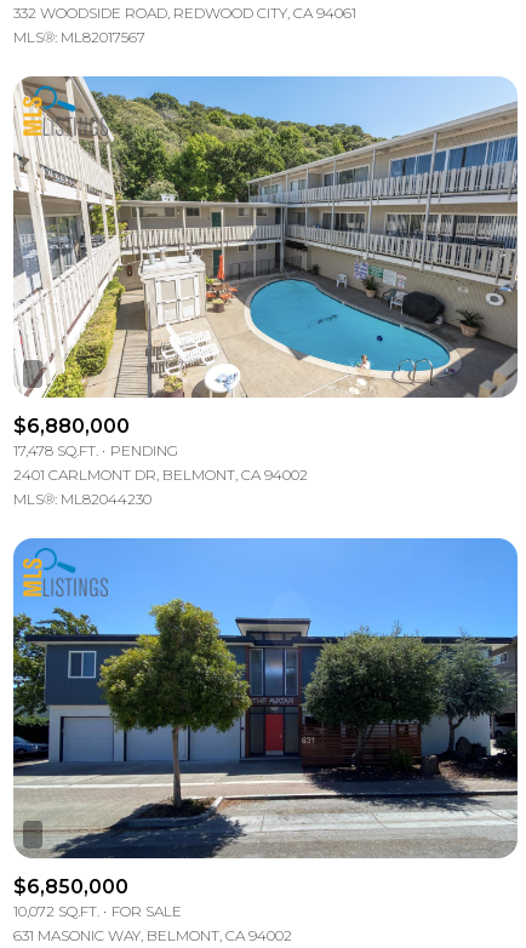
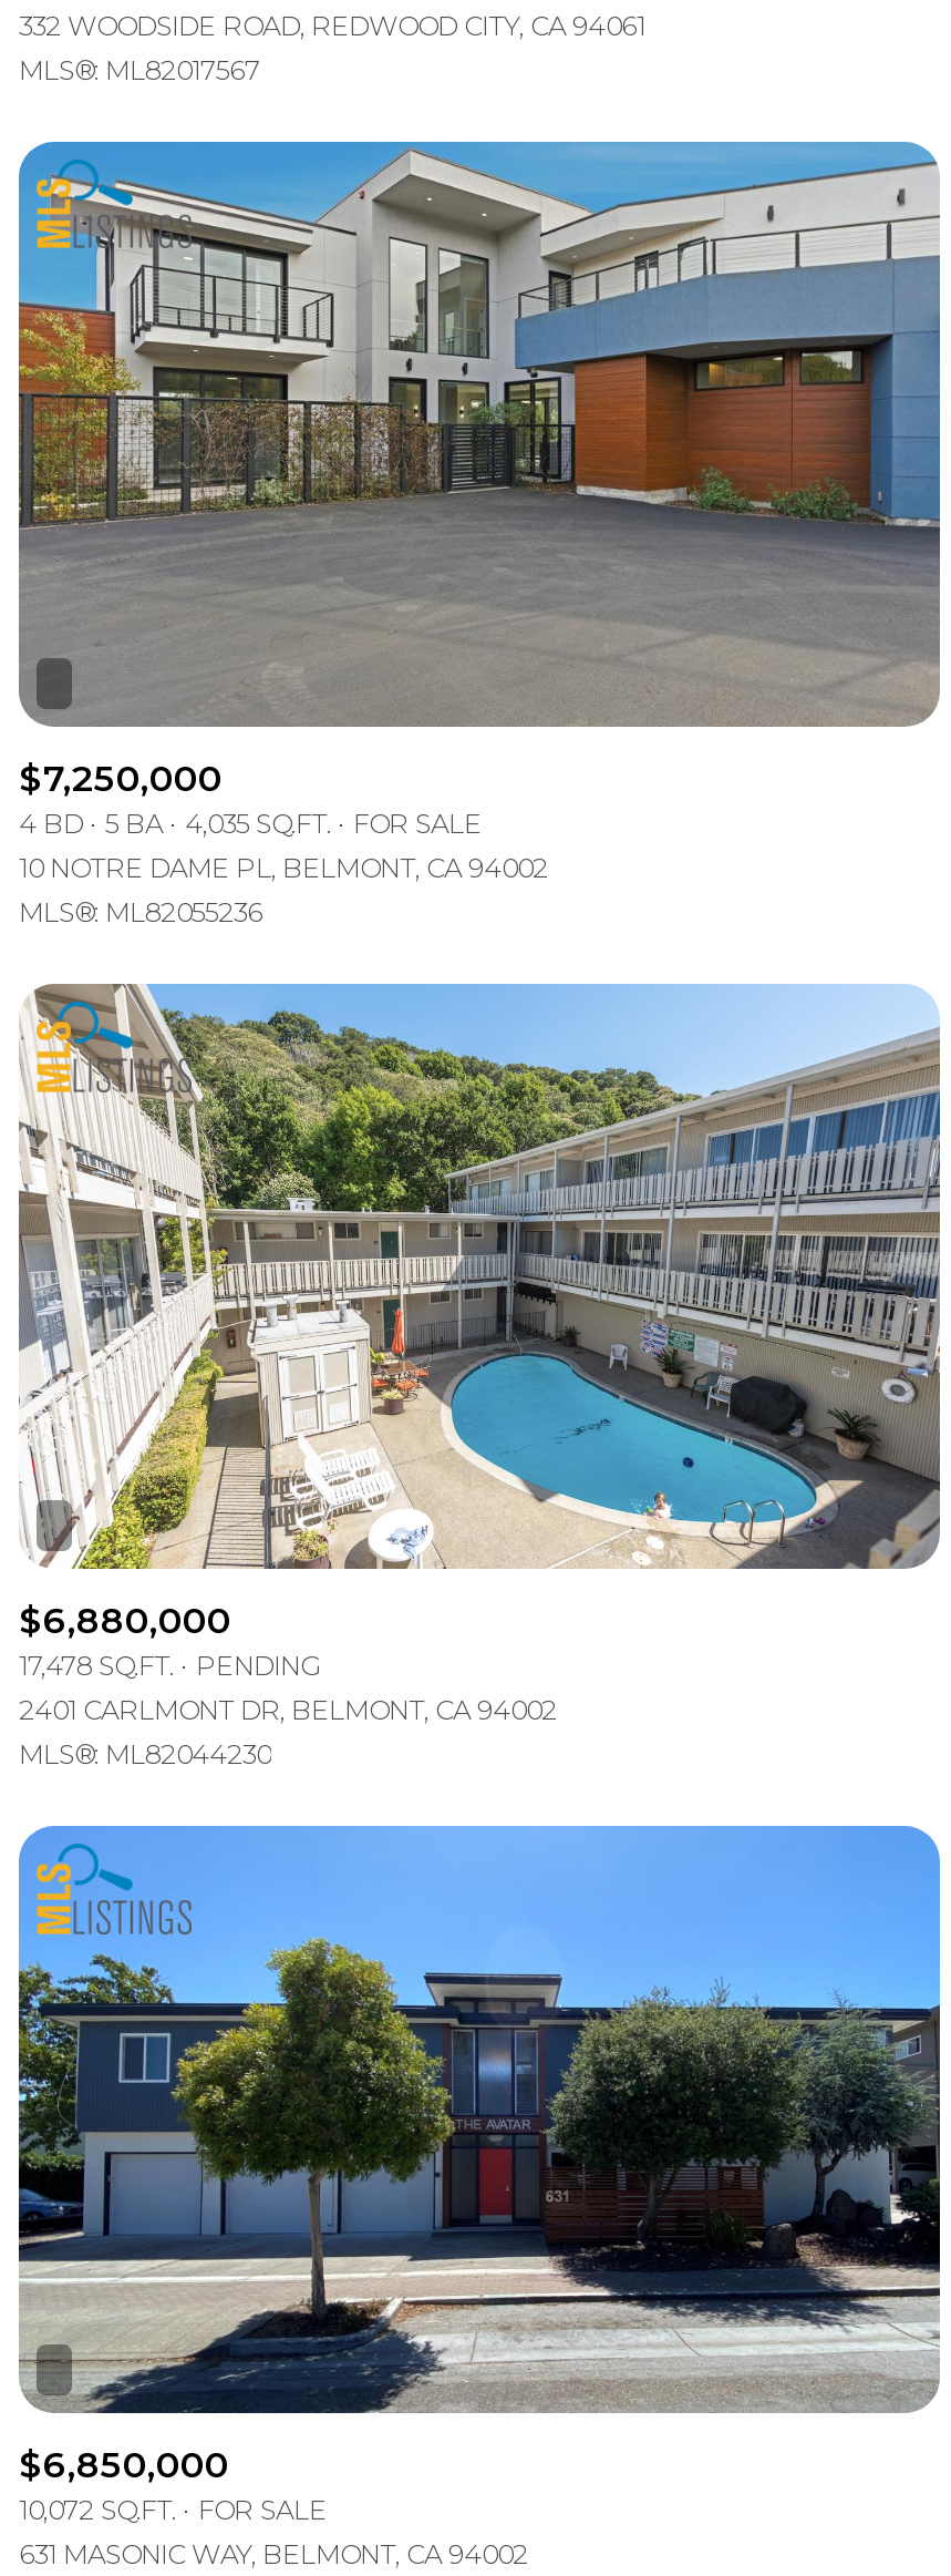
none -> [17,140,940,928] [image] | $7,250,000 | 4 BD | 5 BA | 4,035 SQ.FT. | FOR SALE | 10 NOTRE DAME PL, BELMONT, CA 94002 | MLS®: ML82055236

